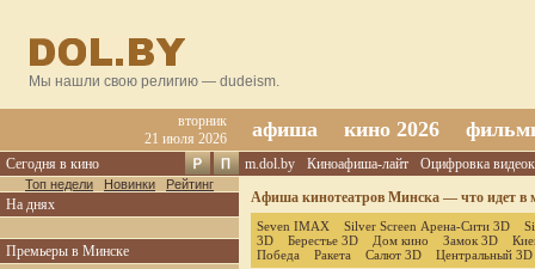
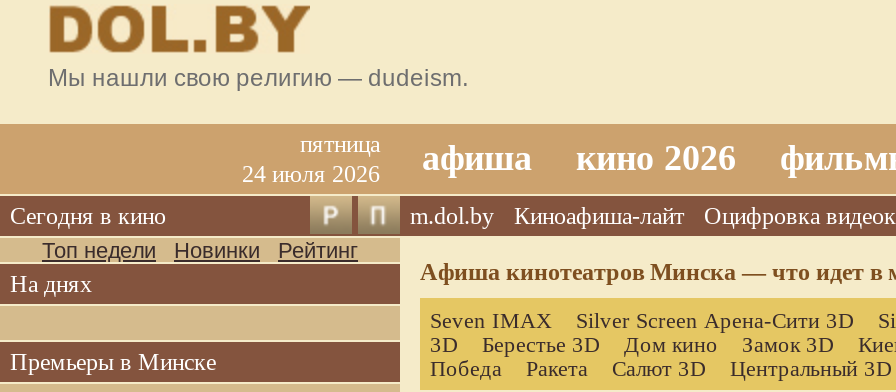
[144,112,227,147] вторник | 21 июля 2026 -> [242,130,380,188] пятница | 24 июля 2026

